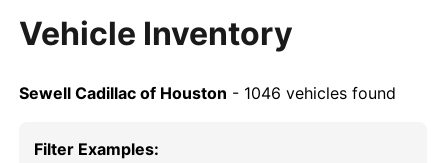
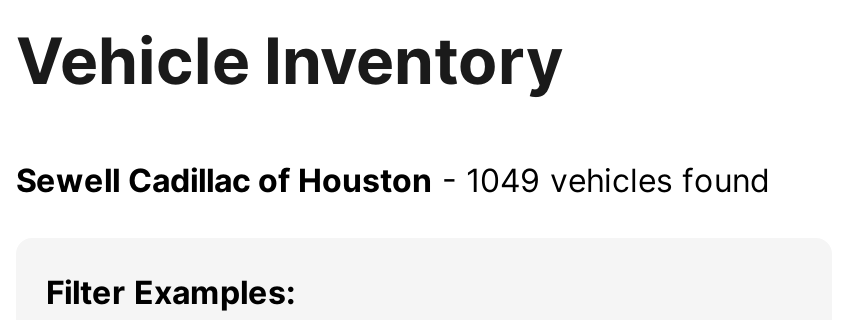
[19,83,396,103] Sewell Cadillac of Houston - 1046 vehicles found -> [16,160,770,200] Sewell Cadillac of Houston - 1049 vehicles found

